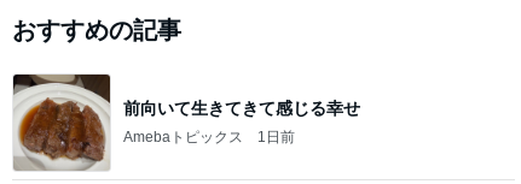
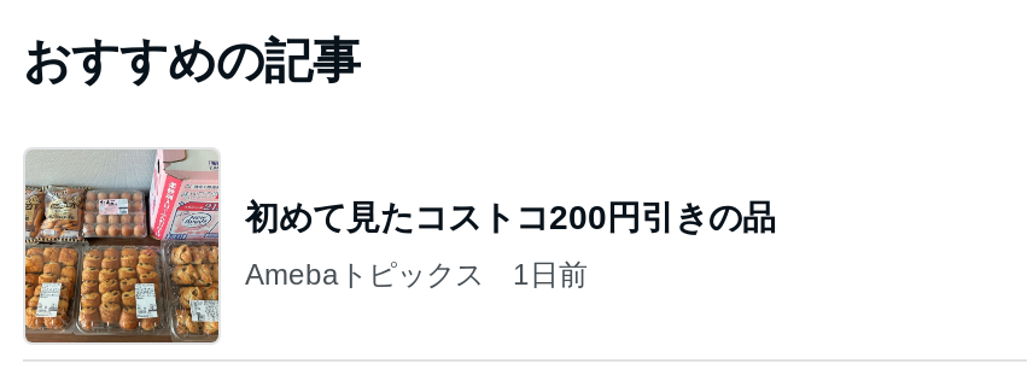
[12,73,360,170] [image] | 前向いて生きてきて感じる幸せ -> [23,147,776,345] [image] | 初めて見たコストコ200円引きの品

